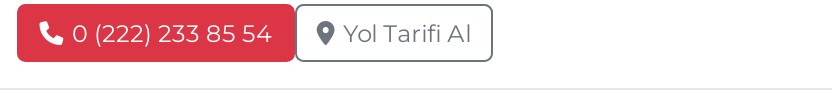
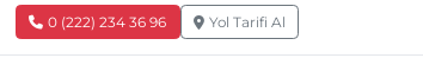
[72,18,272,48] 0 (222) 233 85 54 -> [48,13,167,31] 0 (222) 234 36 96

